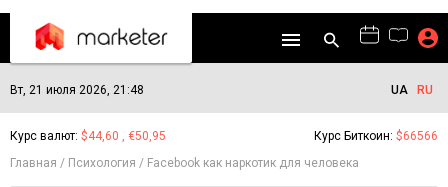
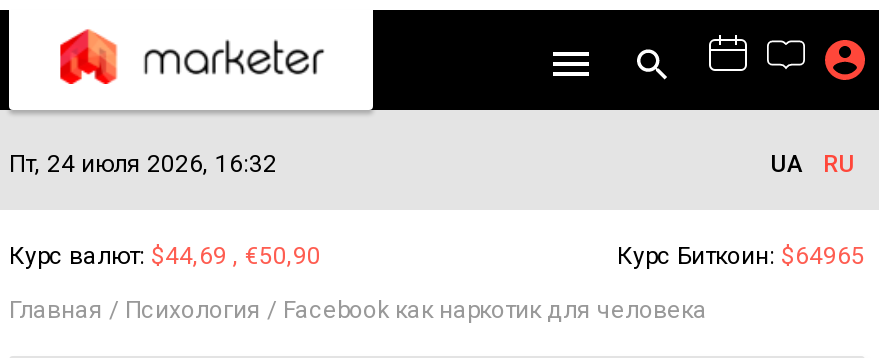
[10,83,144,97] Вт, 21 июля 2026, 21:48 -> [9,150,277,178] Пт, 24 июля 2026, 16:32
[10,129,166,143] Курс валют: $44,60 , €50,95 -> [9,242,321,270] Курс валют: $44,69 , €50,90
[314,129,438,143] Курс Биткоин: $66566 -> [617,242,865,270] Курс Биткоин: $64965

